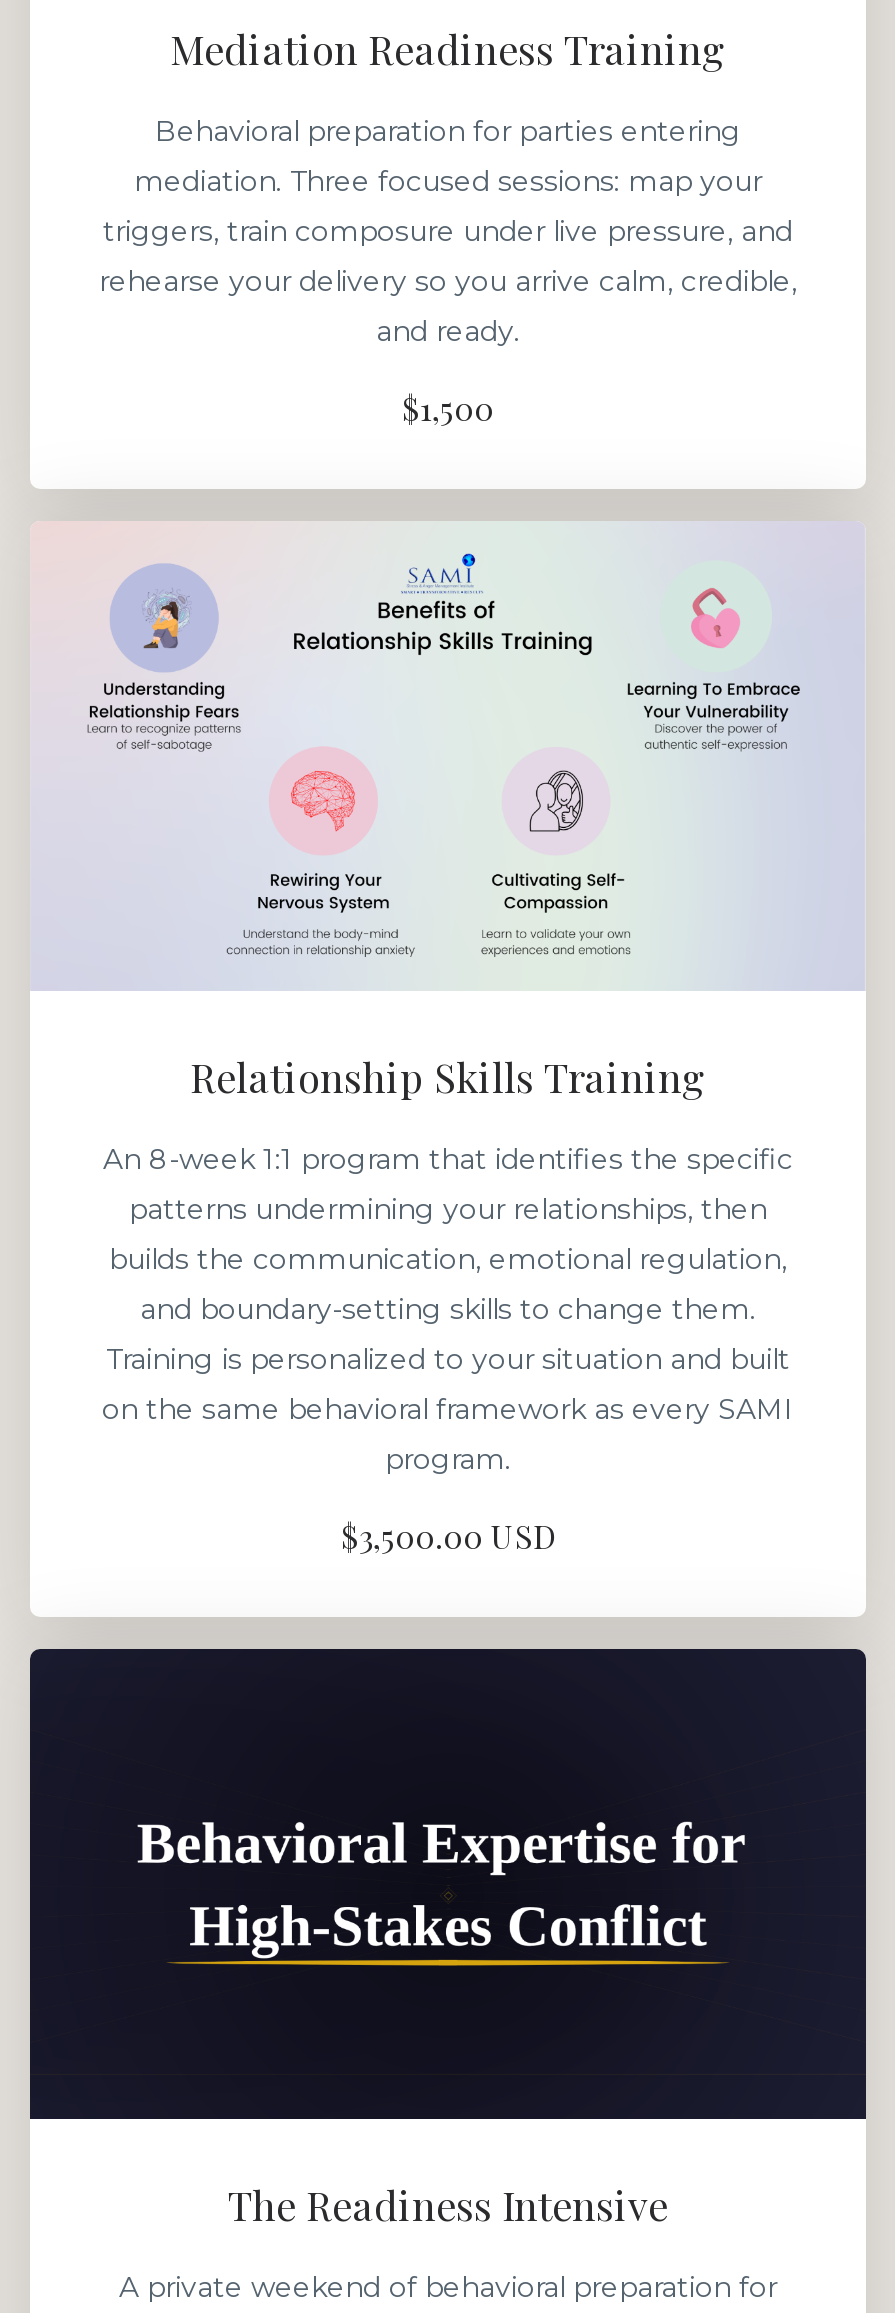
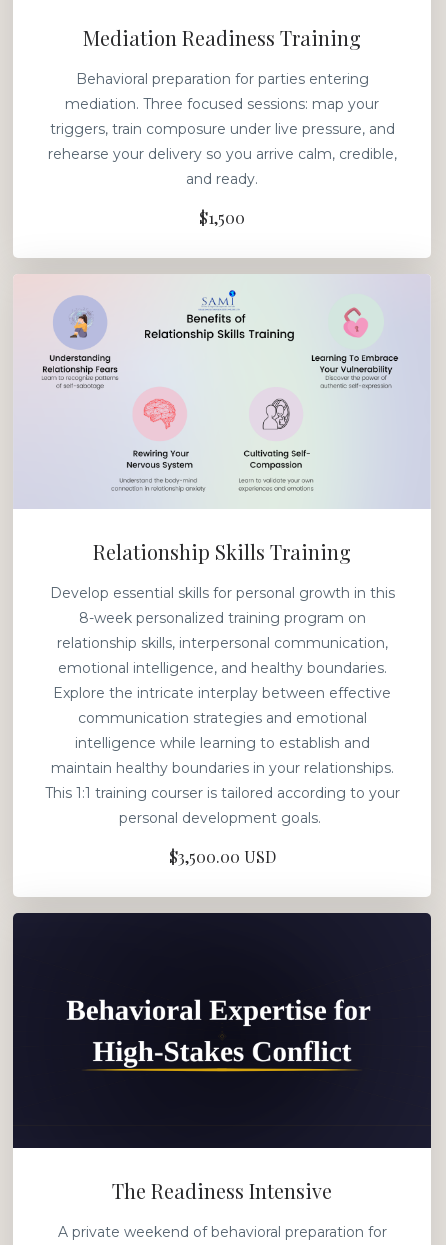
[102,1140,794,1476] An 8-week 1:1 program that identifies the specific | patterns undermining your relationships, then | builds the communication, emotional regulation, | and boundary-setting skills to change them. | Training is personalized to your situation and built | on the same behavioral framework as every SAMI | program. -> [44,584,399,827] Develop essential skills for personal growth in this | 8-week personalized training program on | relationship skills, interpersonal communication, | emotional intelligence, and healthy boundaries. | Explore the intricate interplay between effective | communication strategies and emotional | intelligence while learning to establish and | maintain healthy boundaries in your relationships. | This 1:1 training courser is tailored according to your | personal development goals.

